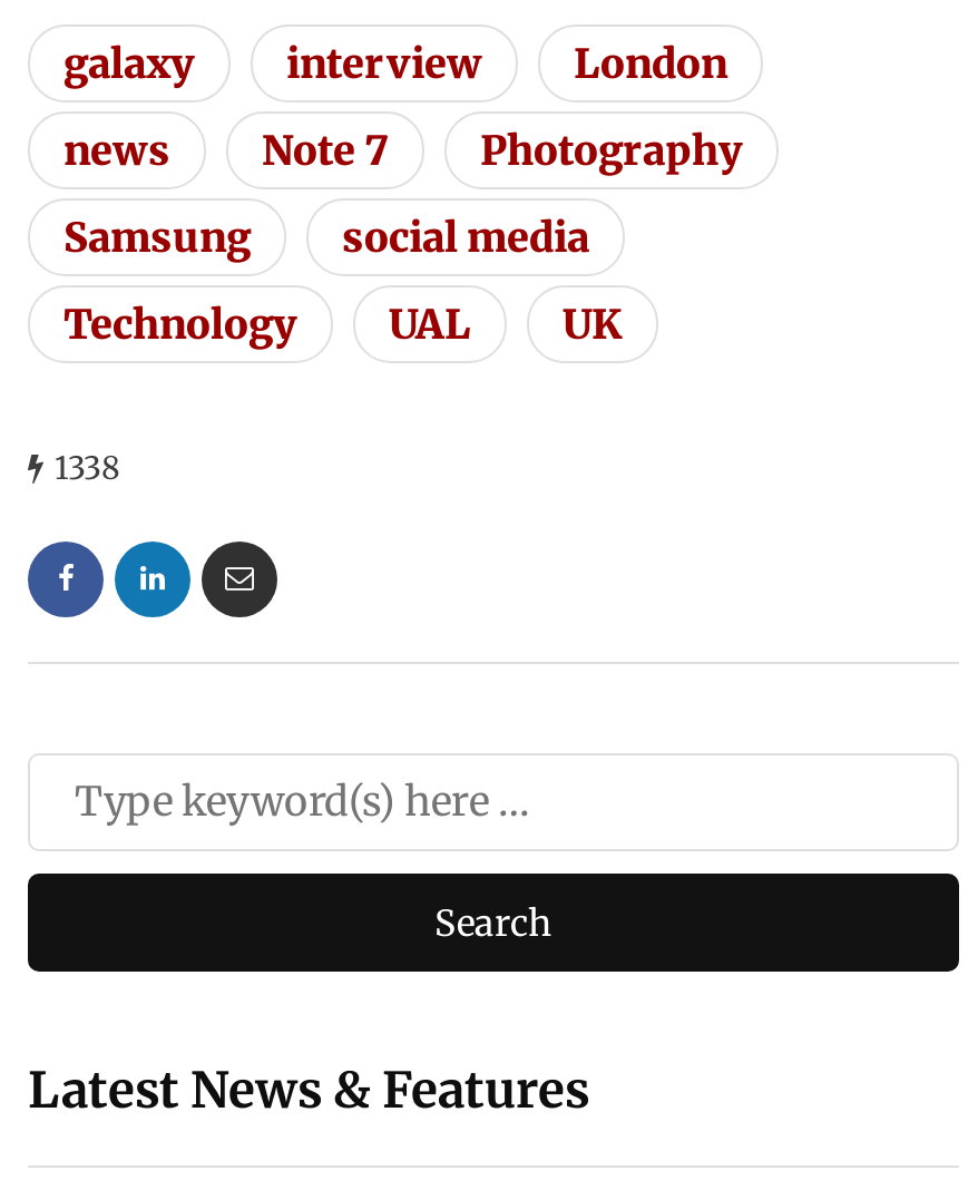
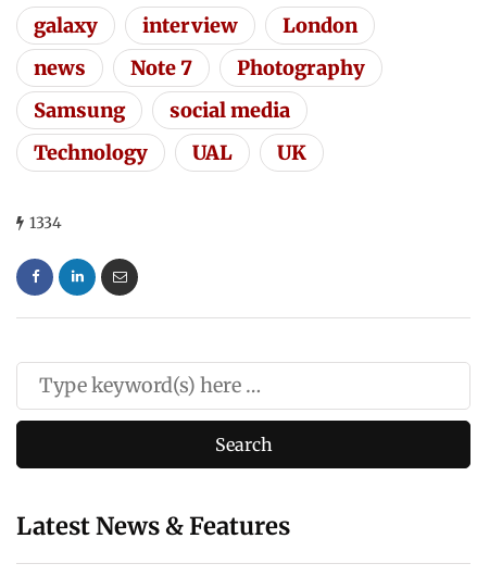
[55,447,119,487] 1338 -> [29,213,62,232] 1334

